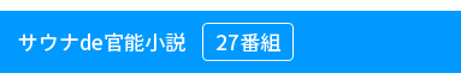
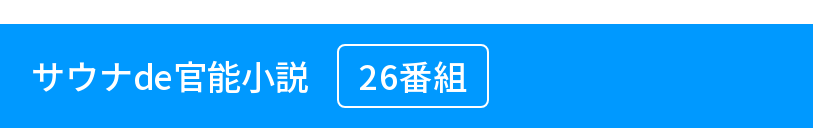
[18,26,280,56] サウナde官能小説 27番組 -> [31,50,467,100] サウナde官能小説 26番組

